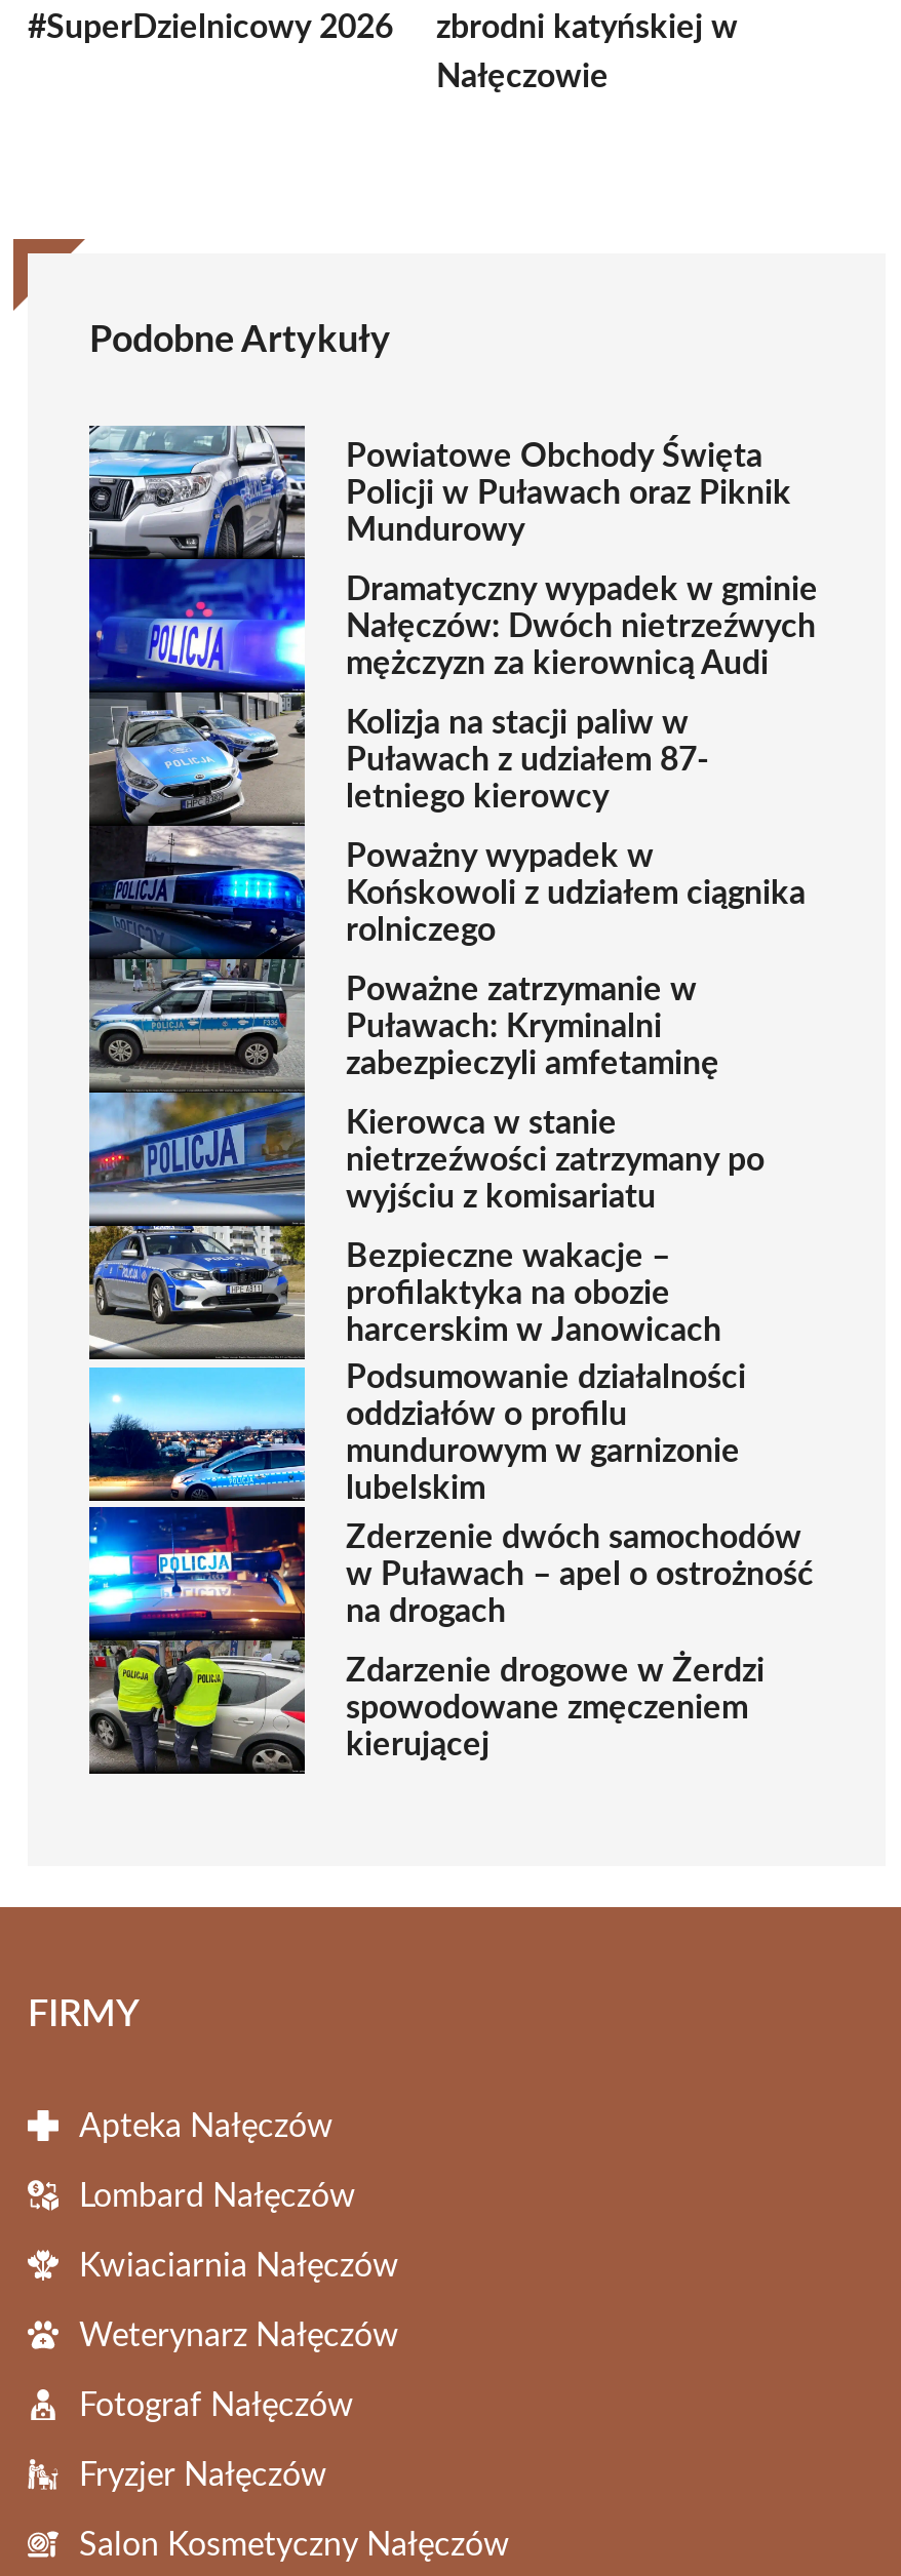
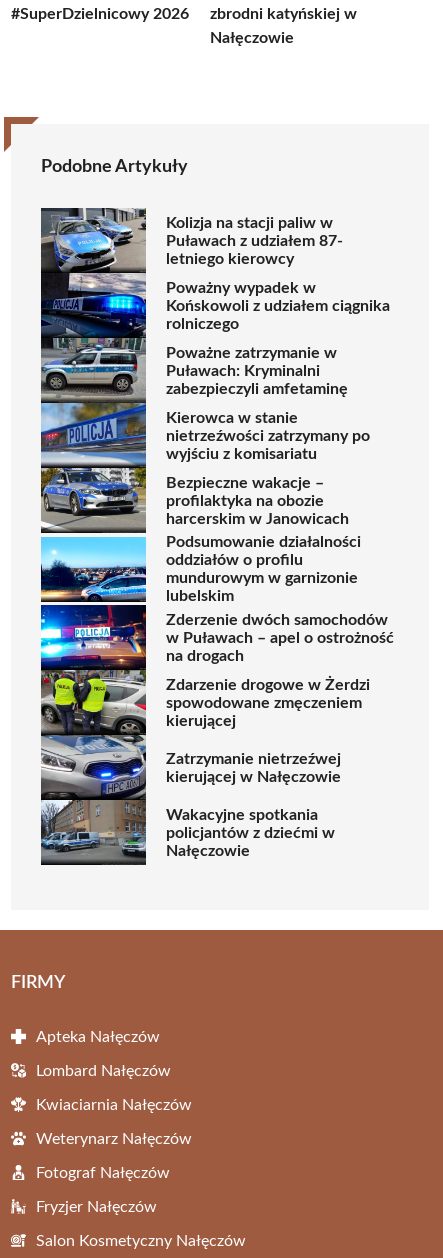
[87,426,818,695] [image] | Powiatowe Obchody Święta | Policji w Puławach oraz Piknik | Mundurowy | Dramatyczny wypadek w gminie | Nałęczów: Dwóch nietrzeźwych | mężczyzn za kierownicą Audi -> none
moved [85,706,814,1776] -> [39,214,394,736]: [image] | Kolizja na stacji paliw w | Puławach z udziałem 87- | ... | spowodowane zmęczeniem | kierującej
none -> [40,735,341,863] [image] | Zatrzymanie nietrzeźwej | kierującej w Nałęczowie | Wakacyjne spotkania | policjantów z dziećmi w | Nałęczowie

